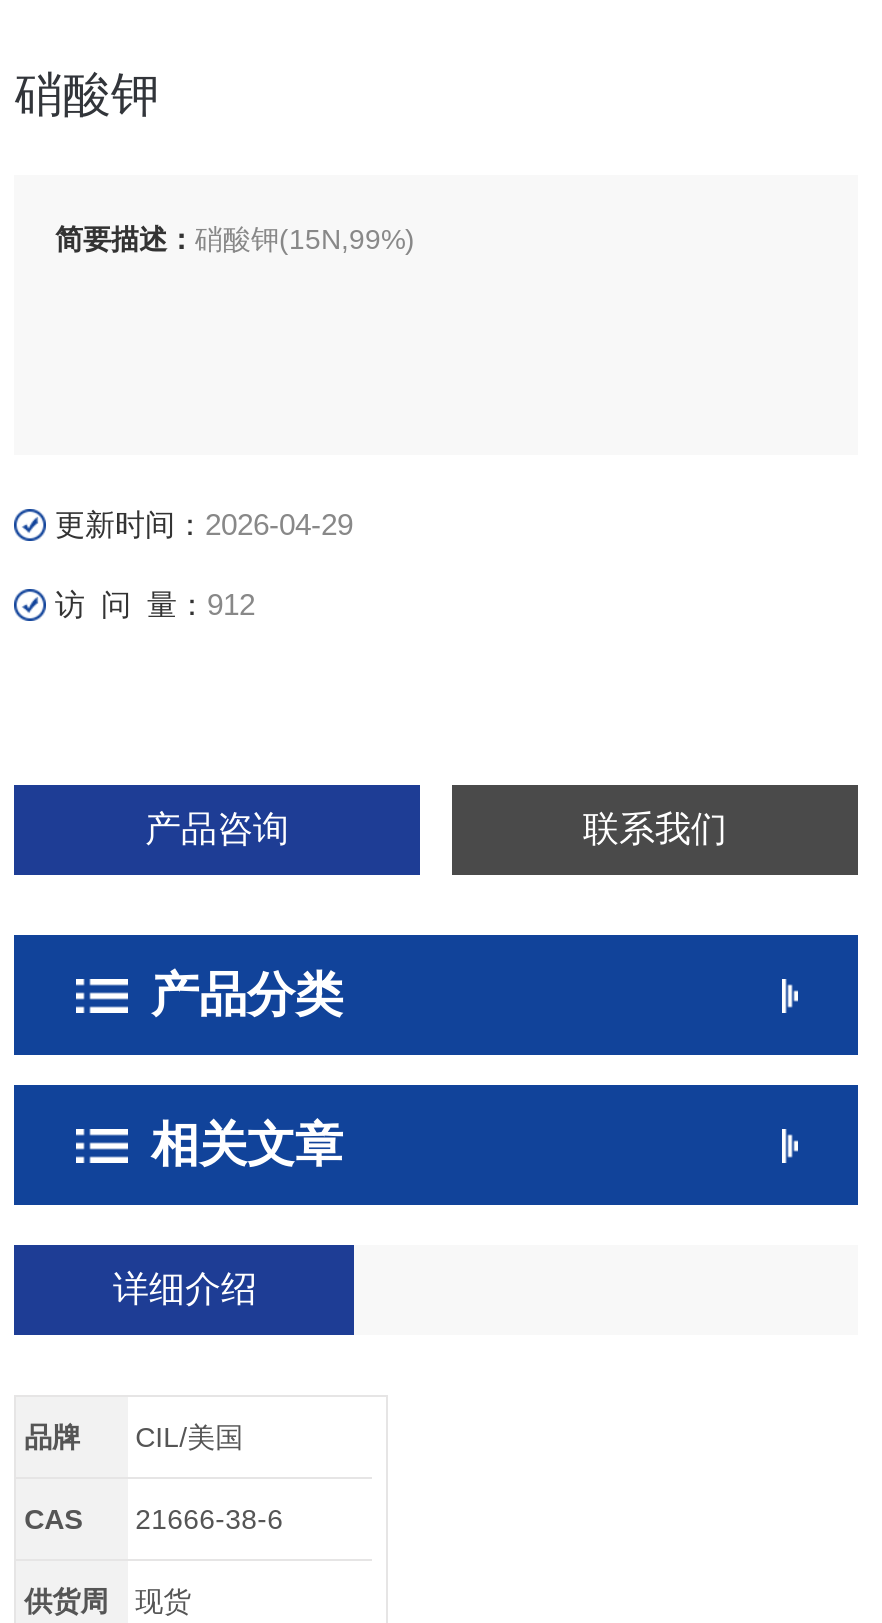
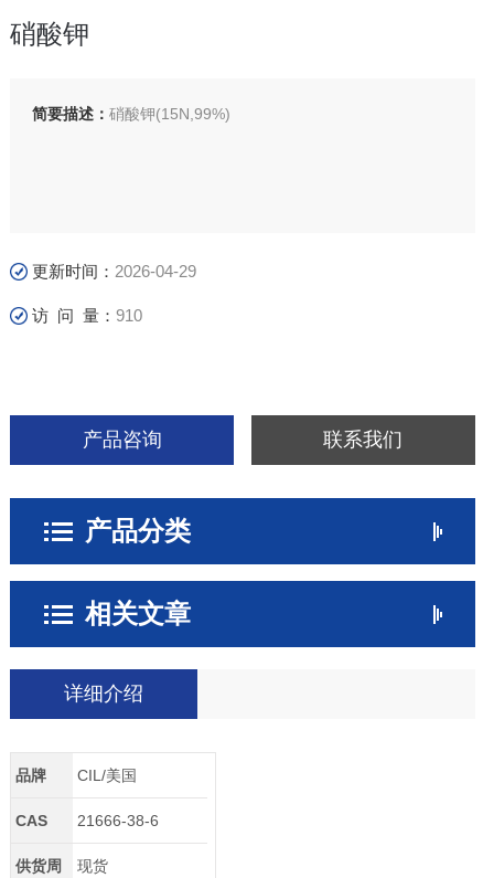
[55,587,255,621] 访 问 量：912 -> [32,306,143,325] 访 问 量：910

